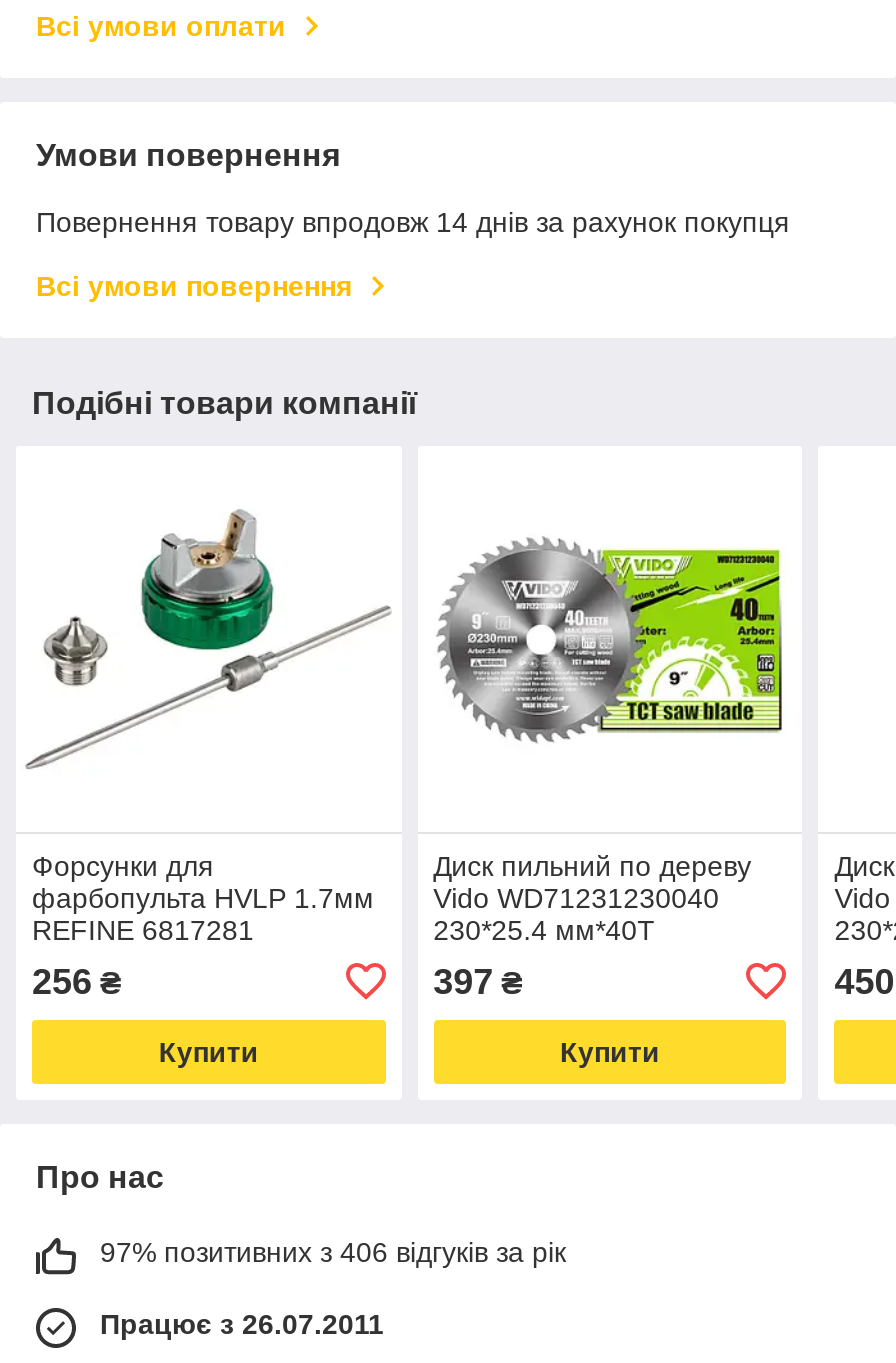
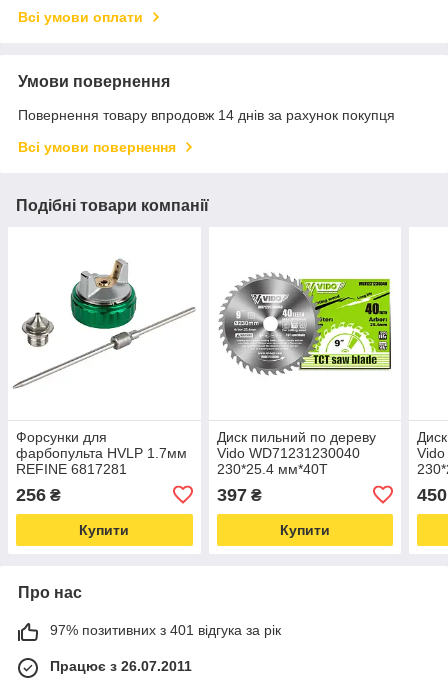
[100,1236,566,1268] 97% позитивних з 406 відгуків за рік -> [50,622,281,638] 97% позитивних з 401 відгука за рік

